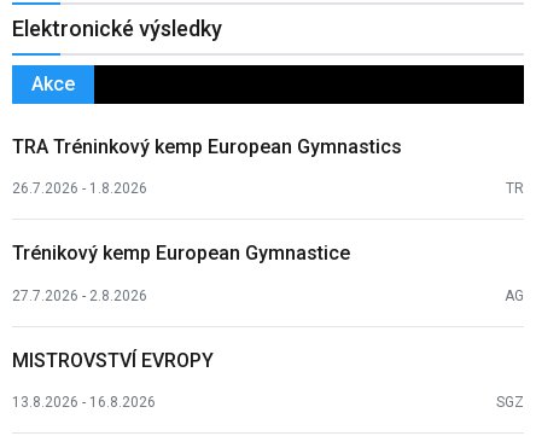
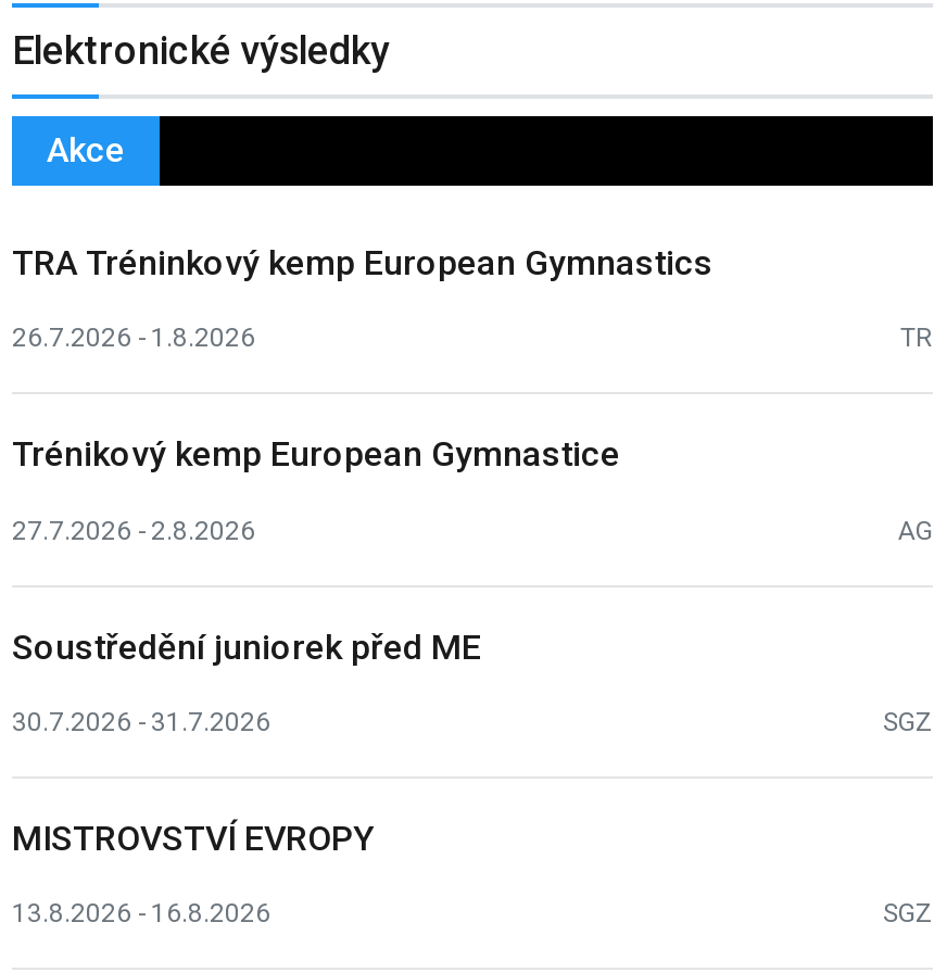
none -> [12,626,933,737] Soustředění juniorek před ME | 30.7.2026 - 31.7.2026 | SGZ

